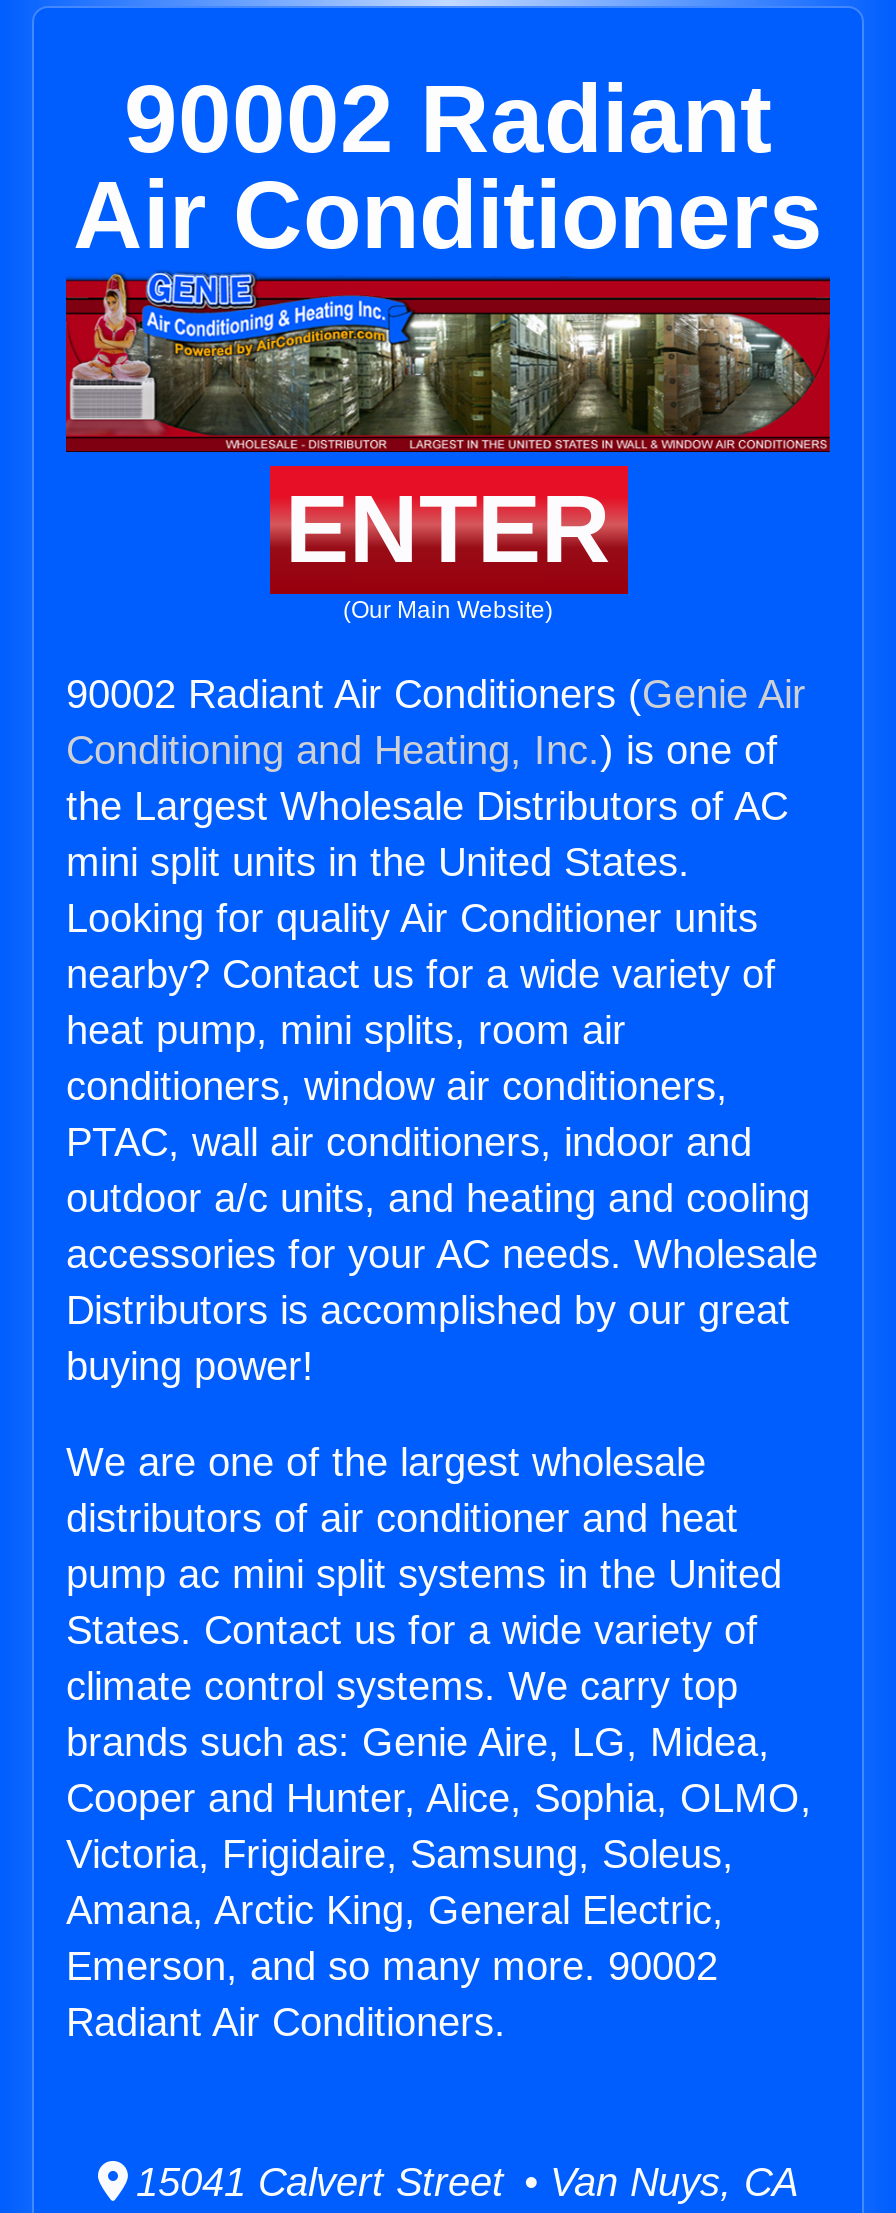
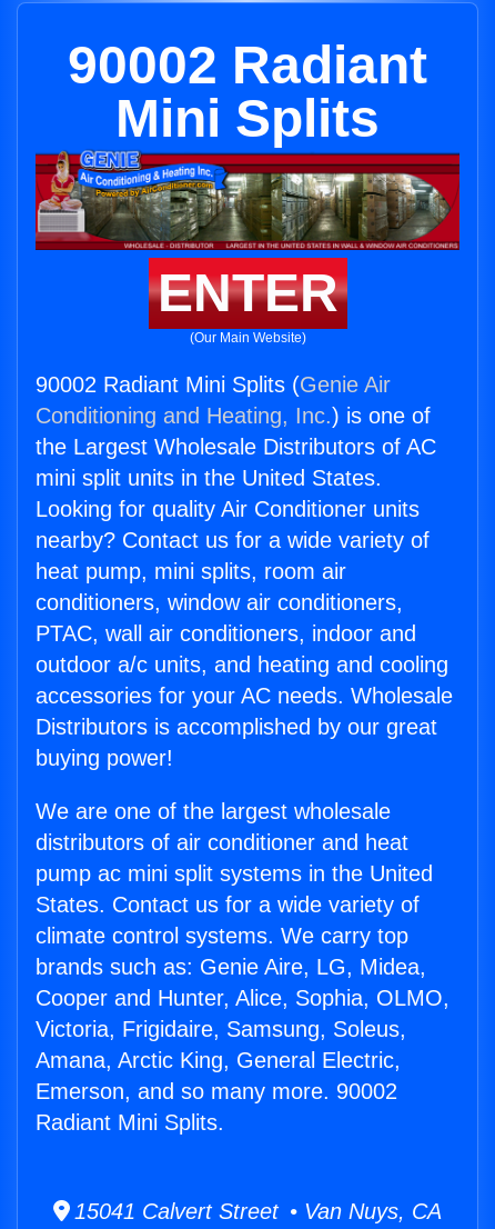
[73,162,823,268] Air Conditioners -> [115,89,380,148] Mini Splits
[66,672,806,716] 90002 Radiant Air Conditioners (Genie Air -> [36,372,391,397] 90002 Radiant Mini Splits (Genie Air
[66,2000,506,2044] Radiant Air Conditioners. -> [36,1110,224,1135] Radiant Mini Splits.

